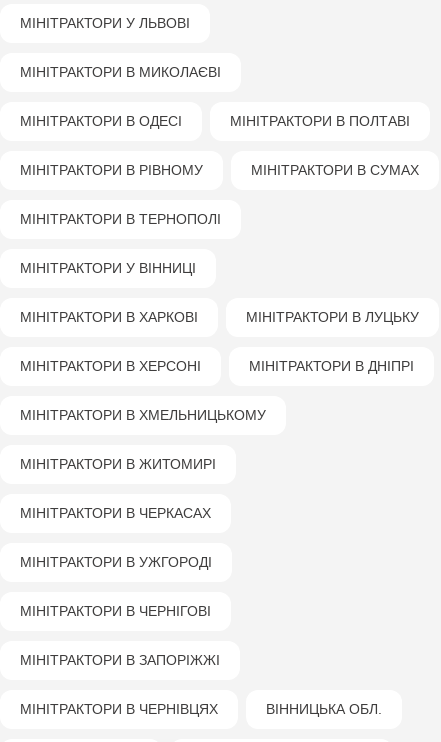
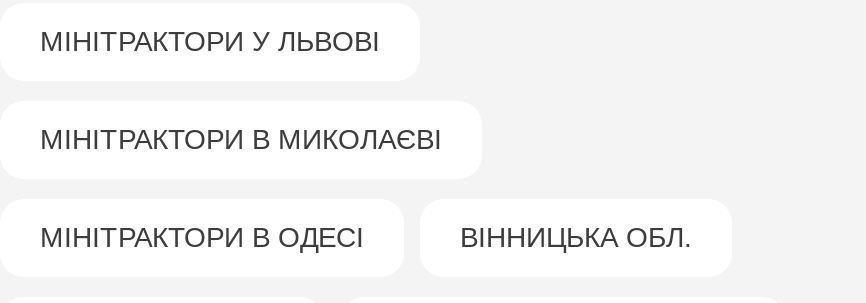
[20,113,419,717] МІНІТРАКТОРИ В ПОЛТАВІ | МІНІТРАКТОРИ В РІВНОМУ | МІНІТРАКТОРИ В СУМАХ | МІНІТРАКТОРИ В ТЕРНОПОЛІ | МІНІТРАКТОРИ У ВІННИЦІ | МІНІТРАКТОРИ В ХАРКОВІ | МІНІТРАКТОРИ В ЛУЦЬКУ | МІНІТРАКТОРИ В ХЕРСОНІ | МІНІТРАКТОРИ В ДНІПРІ | МІНІТРАКТОРИ В ХМЕЛЬНИЦЬКОМУ | МІНІТРАКТОРИ В ЖИТОМИРІ | МІНІТРАКТОРИ В ЧЕРКАСАХ | МІНІТРАКТОРИ В УЖГОРОДІ | МІНІТРАКТОРИ В ЧЕРНІГОВІ | МІНІТРАКТОРИ В ЗАПОРІЖЖІ | МІНІТРАКТОРИ В ЧЕРНІВЦЯХ -> none

